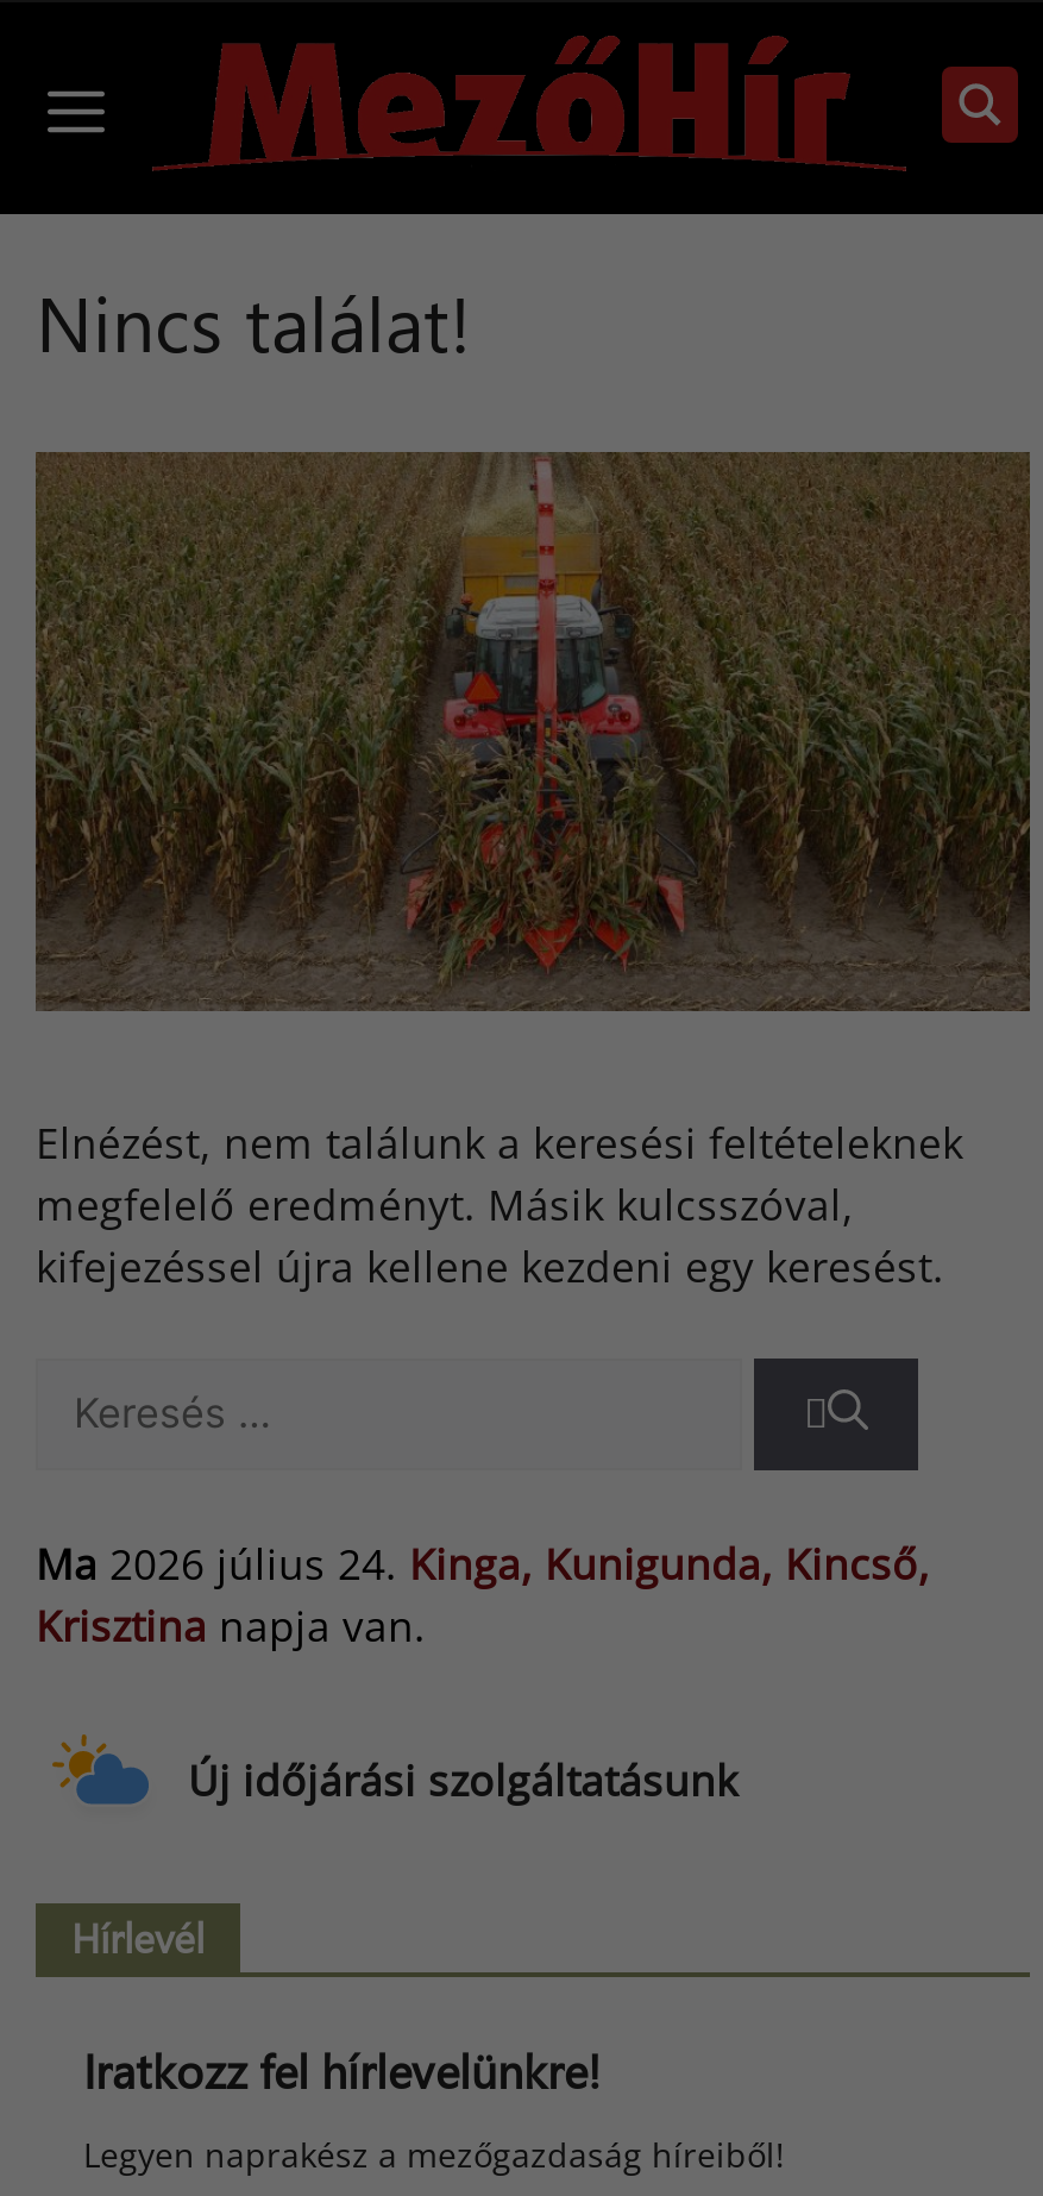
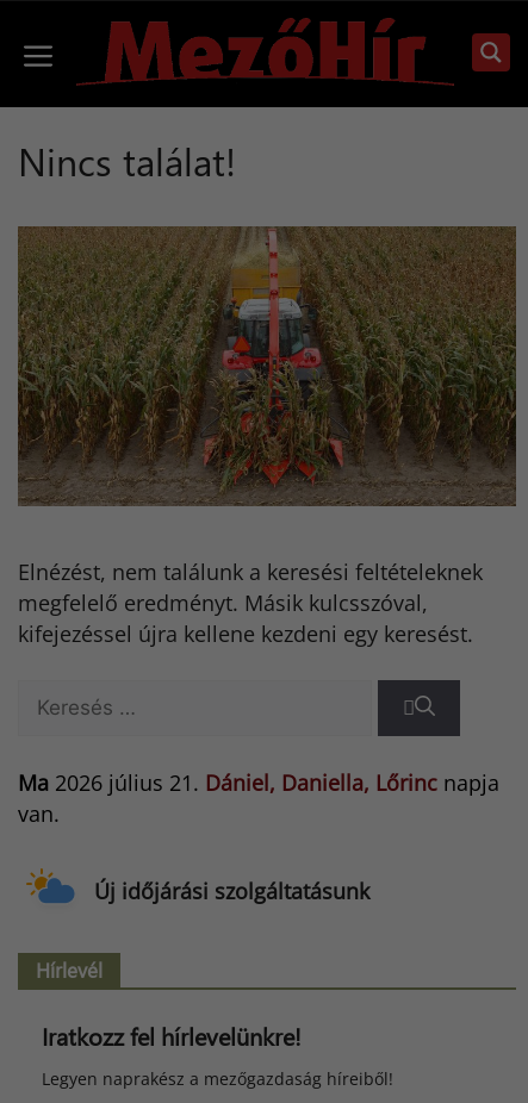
[36,1536,930,1654] Ma 2026 július 24. Kinga, Kunigunda, Kincső, | Krisztina napja van. -> [18,769,499,828] Ma 2026 július 21. Dániel, Daniella, Lőrinc napja | van.

